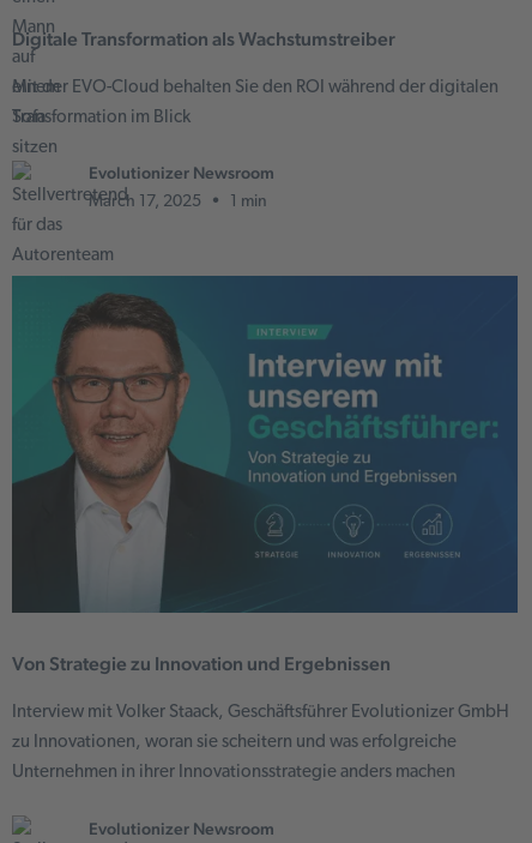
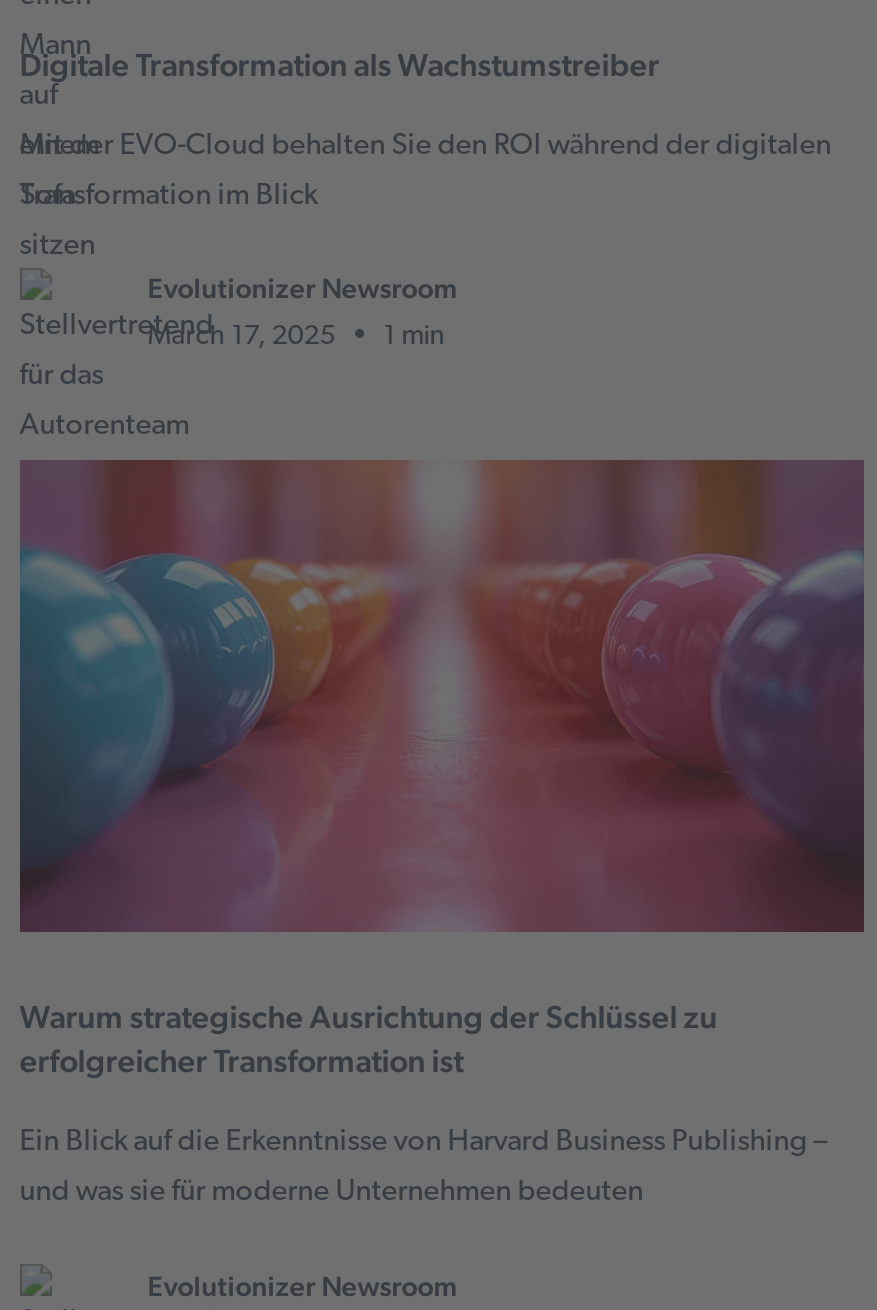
[11,275,519,781] [image] | Von Strategie zu Innovation und Ergebnissen | Interview mit Volker Staack, Geschäftsführer Evolutionizer GmbH | zu Innovationen, woran sie scheitern und was erfolgreiche | Unternehmen in ihrer Innovationsstrategie anders machen -> [18,458,866,1207] [image] | Warum strategische Ausrichtung der Schlüssel zu | erfolgreicher Transformation ist | Ein Blick auf die Erkenntnisse von Harvard Business Publishing – | und was sie für moderne Unternehmen bedeuten

